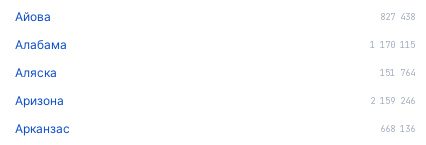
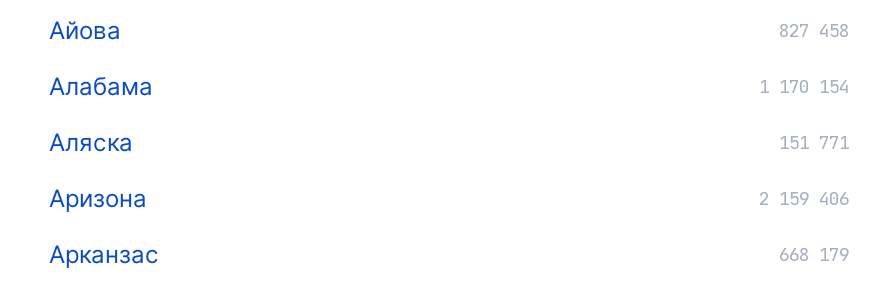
[380,10,415,22] 827 438 -> [779,18,849,42] 827 458
[370,38,415,50] 1 170 115 -> [759,74,849,98] 1 170 154
[380,66,415,78] 151 764 -> [779,130,849,154] 151 771
[370,94,415,106] 2 159 246 -> [759,186,849,210] 2 159 406
[380,122,415,134] 668 136 -> [779,242,849,266] 668 179

